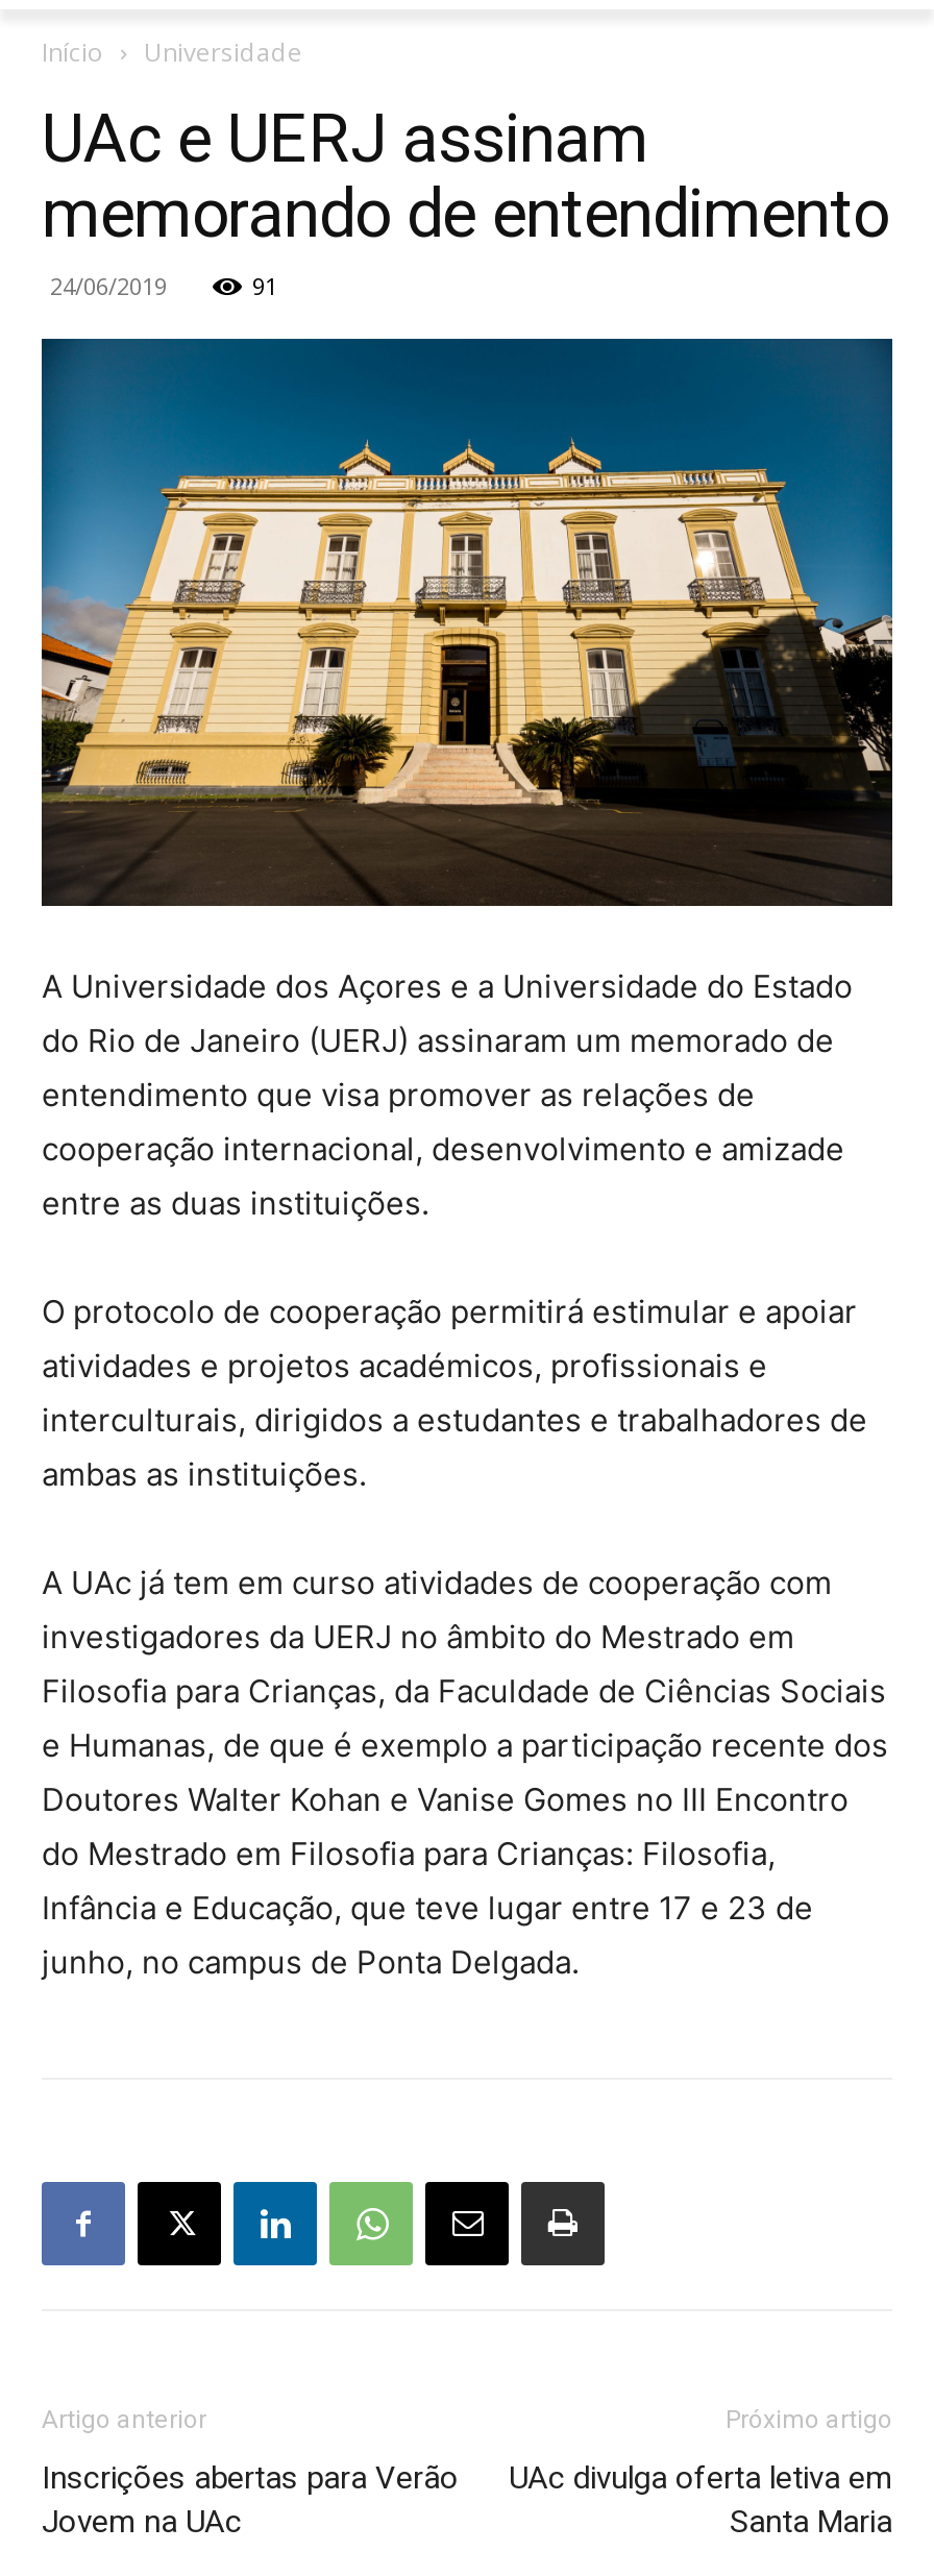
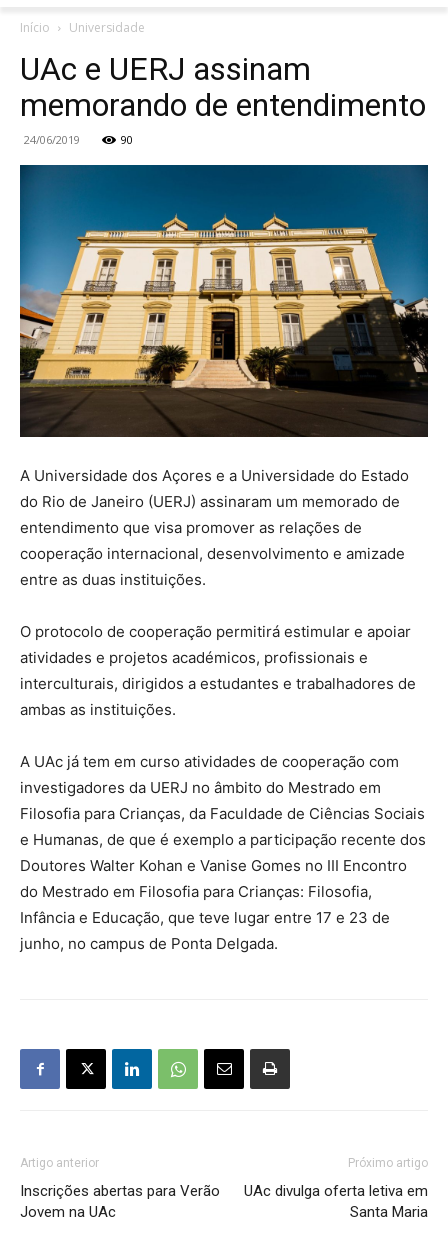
[252,270,277,301] 91 -> [121,132,133,147] 90

